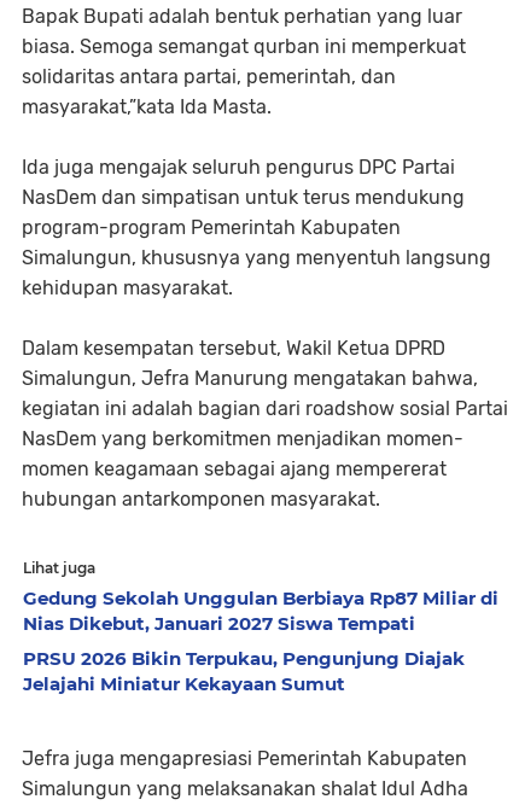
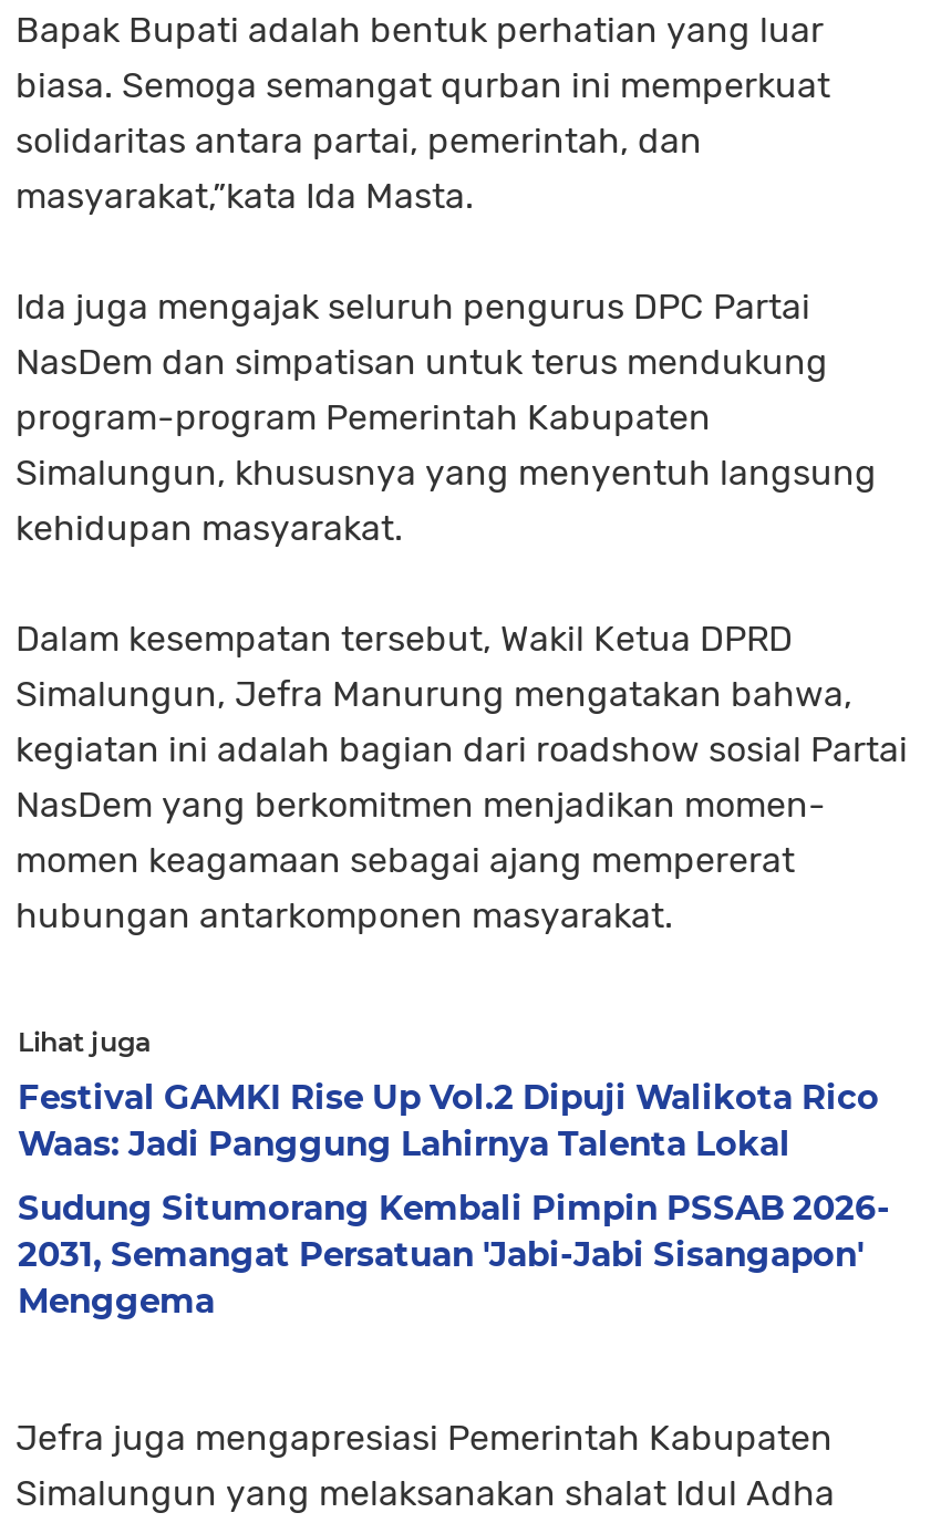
[23,587,498,635] Gedung Sekolah Unggulan Berbiaya Rp87 Miliar di | Nias Dikebut, Januari 2027 Siswa Tempati -> [18,1076,879,1164] Festival GAMKI Rise Up Vol.2 Dipuji Walikota Rico | Waas: Jadi Panggung Lahirnya Talenta Lokal
[23,647,465,695] PRSU 2026 Bikin Terpukau, Pengunjung Diajak | Jelajahi Miniatur Kekayaan Sumut -> [18,1187,890,1322] Sudung Situmorang Kembali Pimpin PSSAB 2026- | 2031, Semangat Persatuan 'Jabi-Jabi Sisangapon' | Menggema

